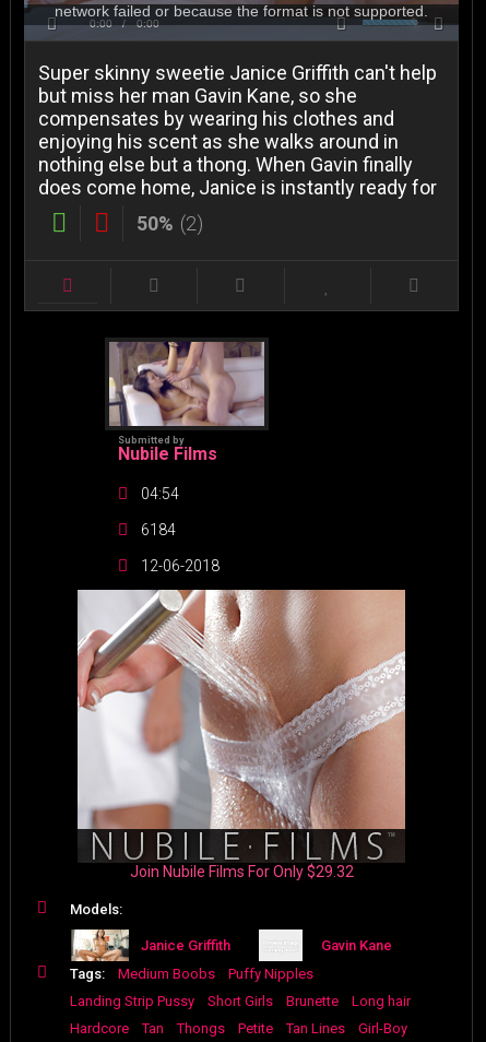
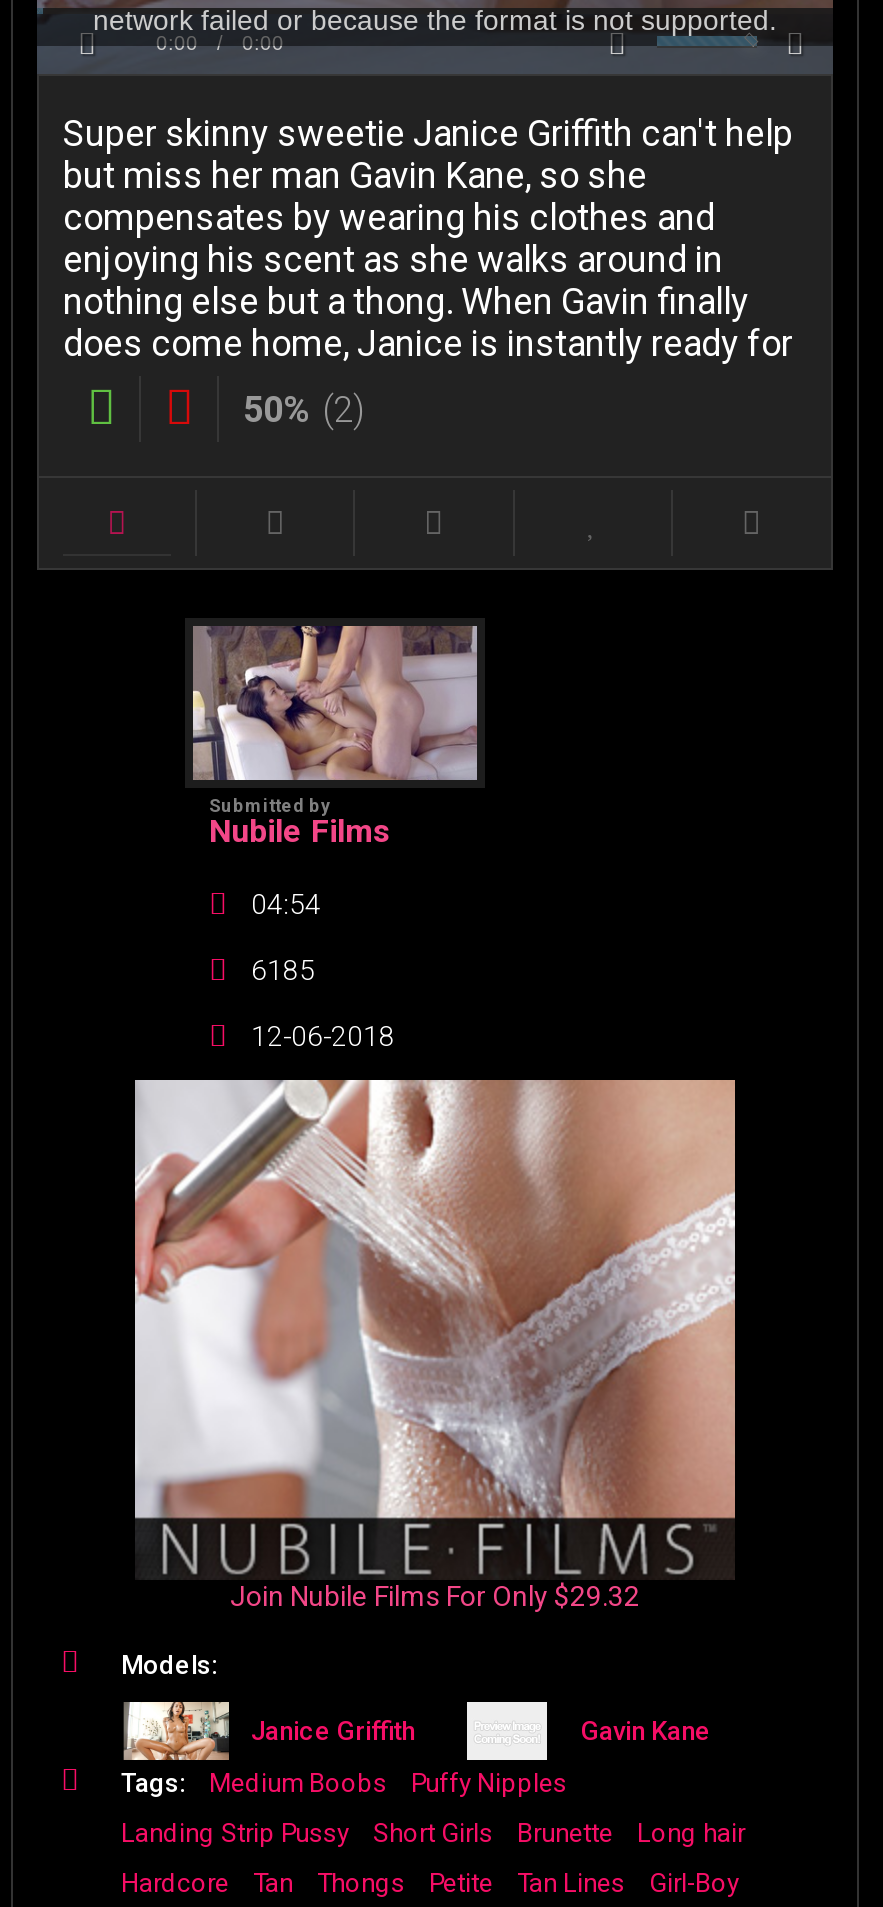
[141,521,176,538] 6184 -> [251,954,315,986] 6185

